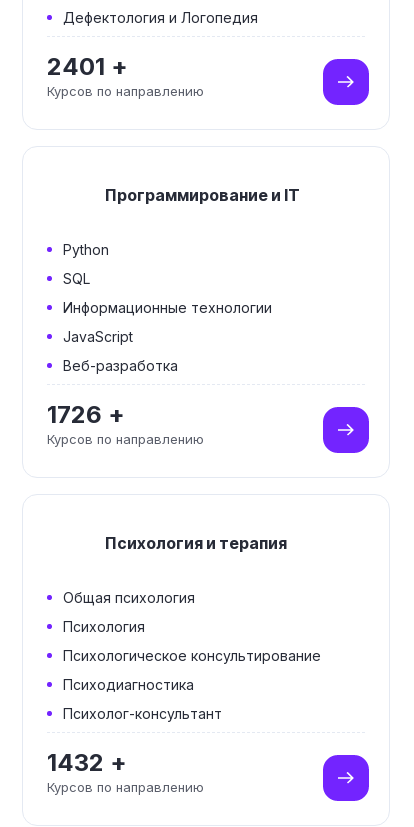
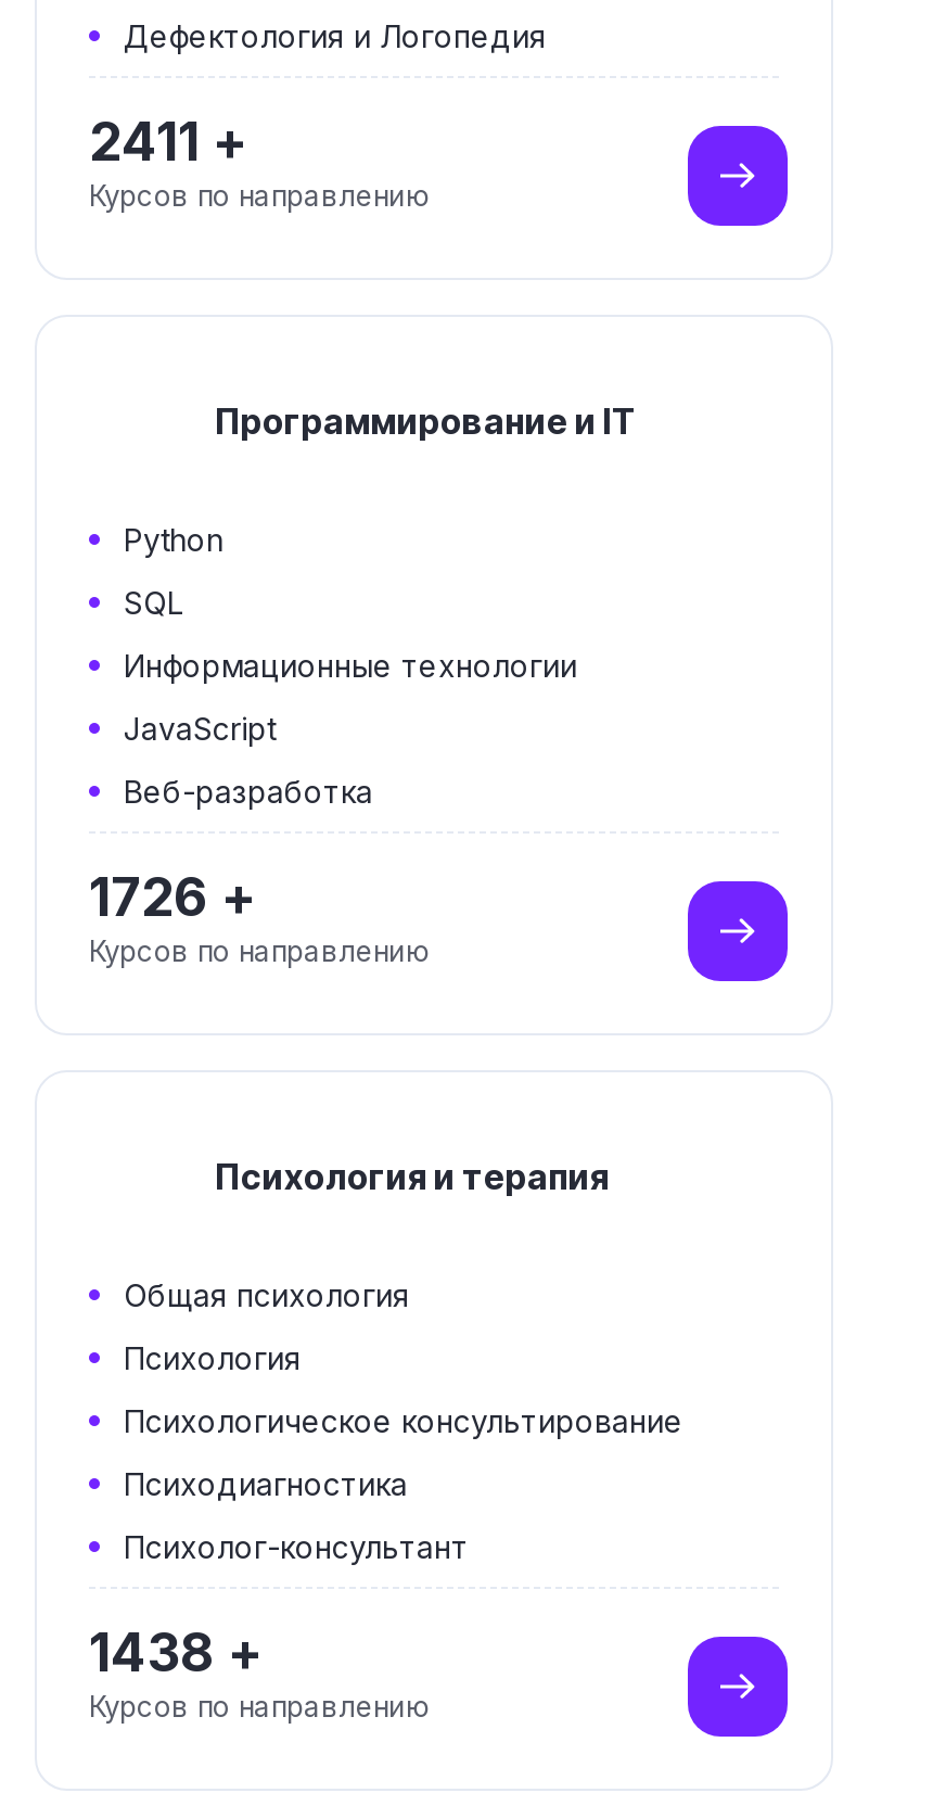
[47,52,128,81] 2401 + -> [89,110,250,173] 2411 +
[47,748,127,777] 1432 + -> [89,1621,265,1684] 1438 +

